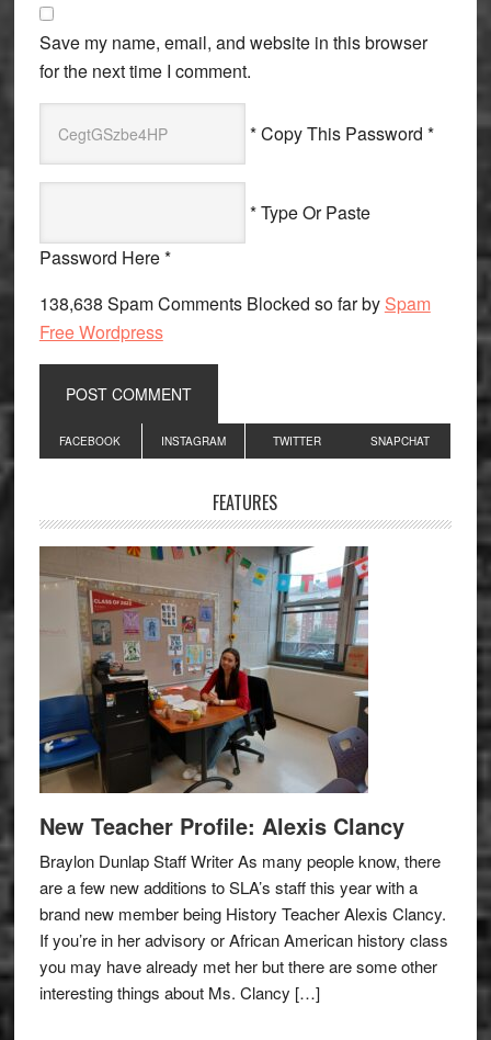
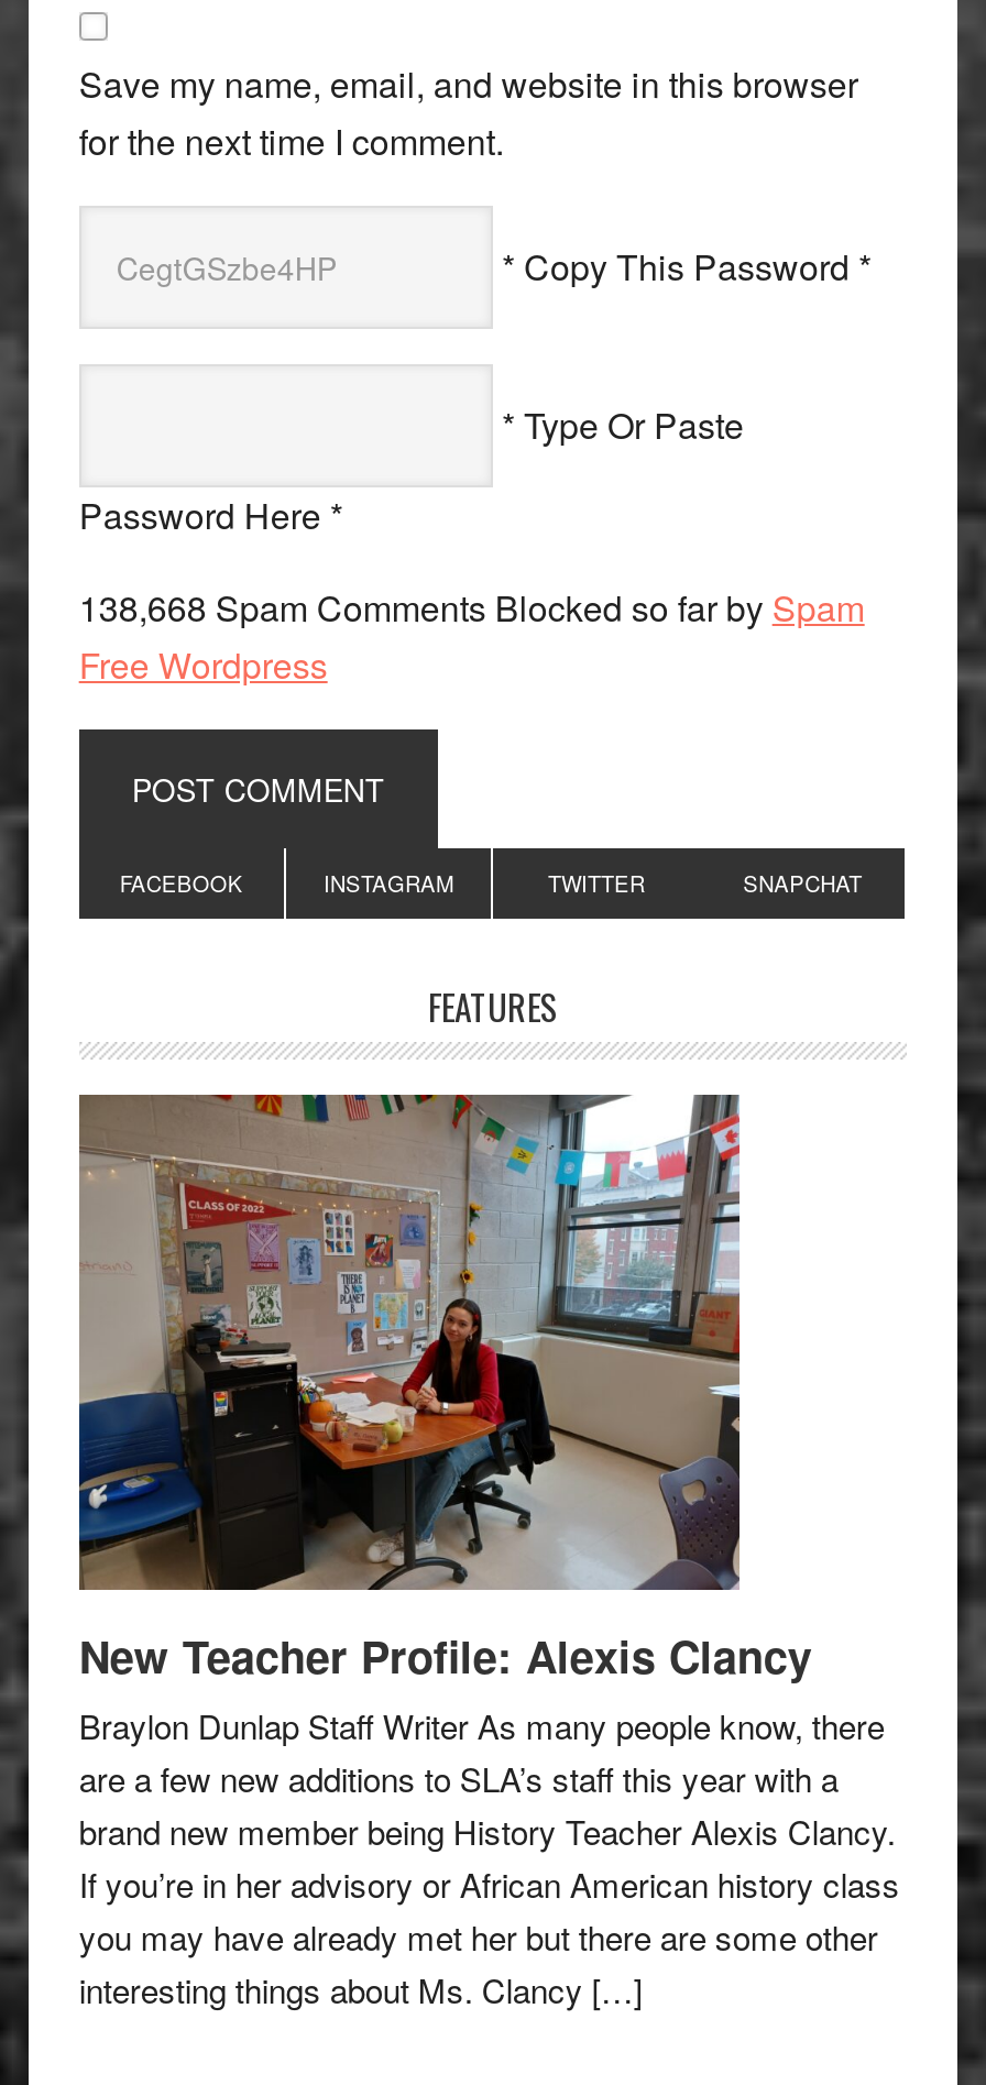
[39,291,431,316] 138,638 Spam Comments Blocked so far by Spam -> [79,582,865,633] 138,668 Spam Comments Blocked so far by Spam

